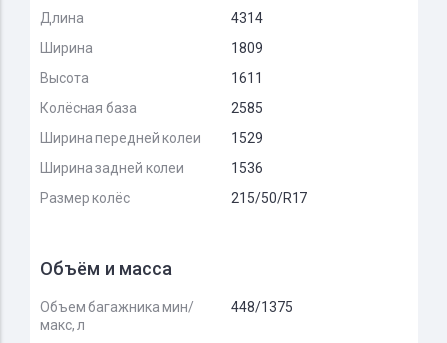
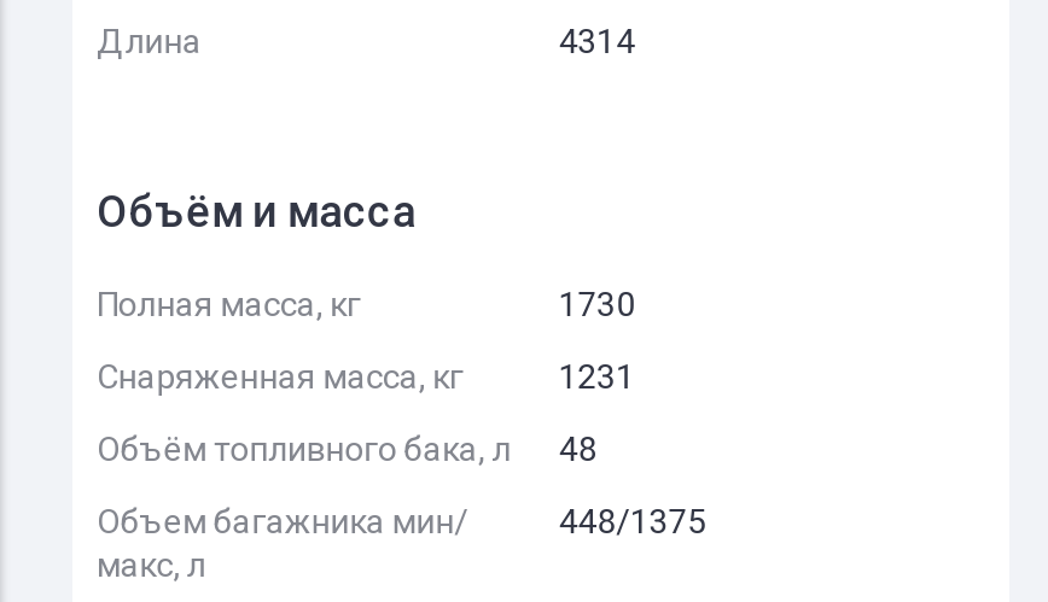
[40,40,307,206] Ширина | 1809 | Высота | 1611 | Колёсная база | 2585 | Ширина передней колеи | 1529 | Ширина задней колеи | 1536 | Размер колёс | 215/50/R17 -> none
moved [40,258,172,279] -> [97,186,416,236]: Объём и масса
none -> [97,285,635,468] Полная масса, кг | 1730 | Снаряженная масса, кг | 1231 | Объём топливного бака, л | 48

